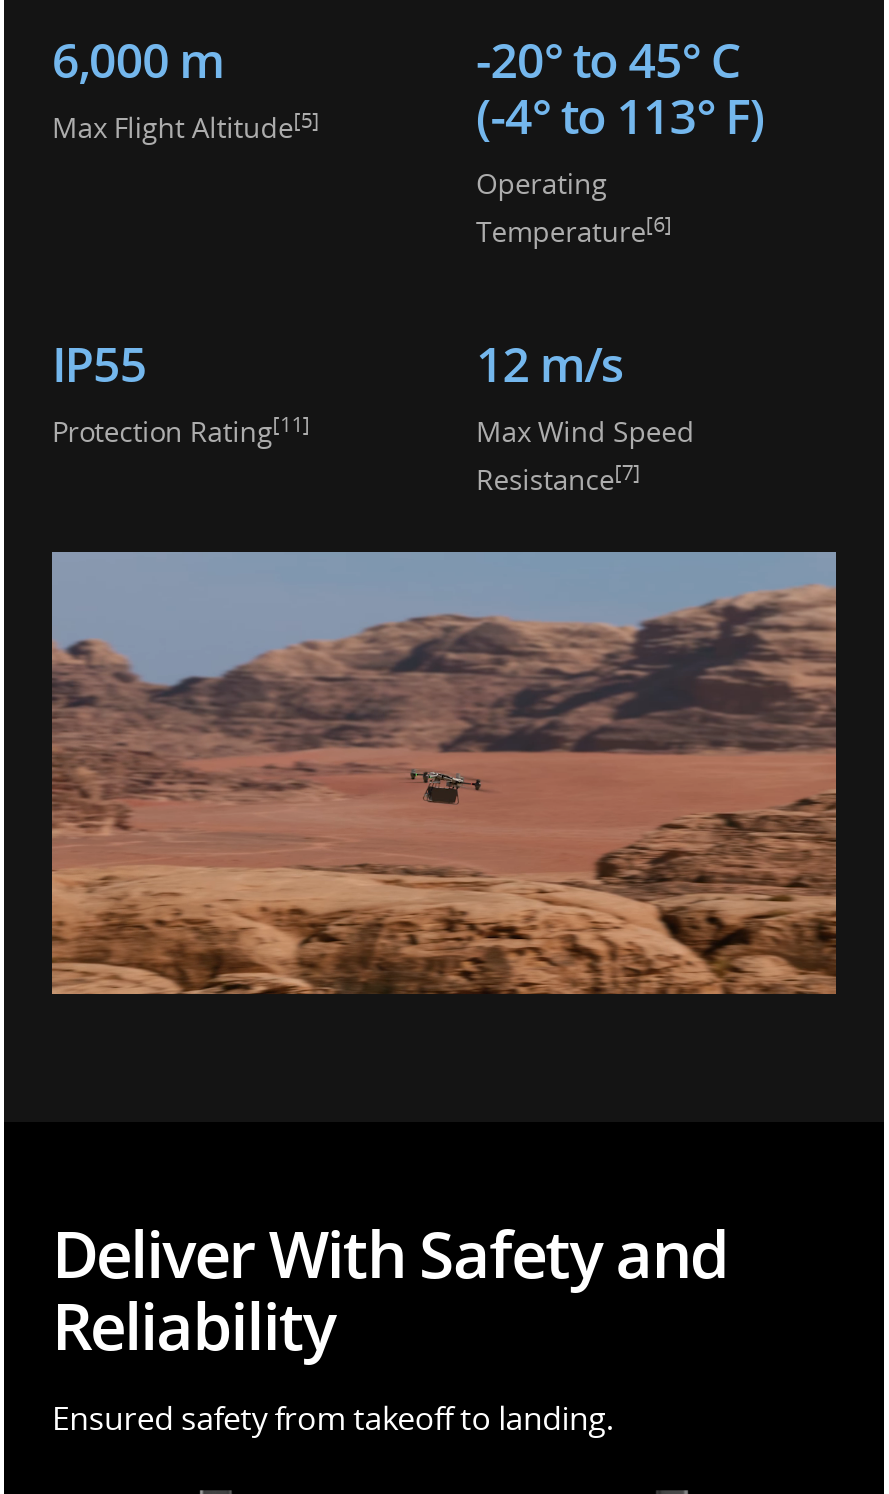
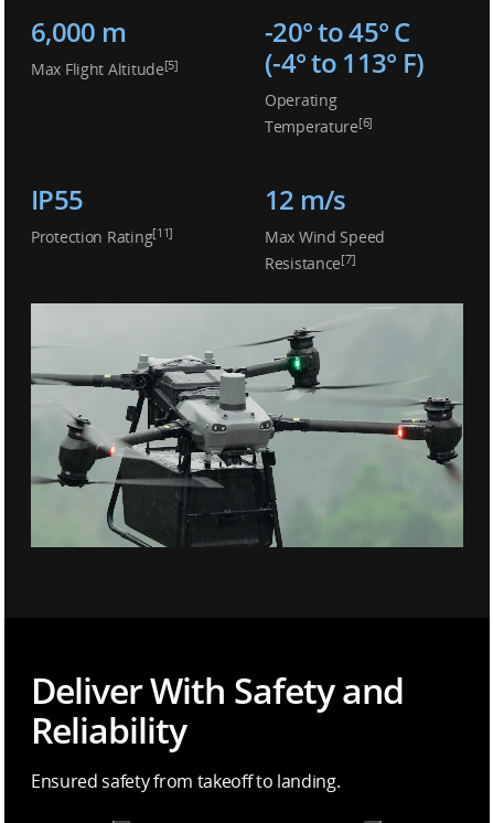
[52,552,836,996] [image] -> [31,303,464,548] [image]

